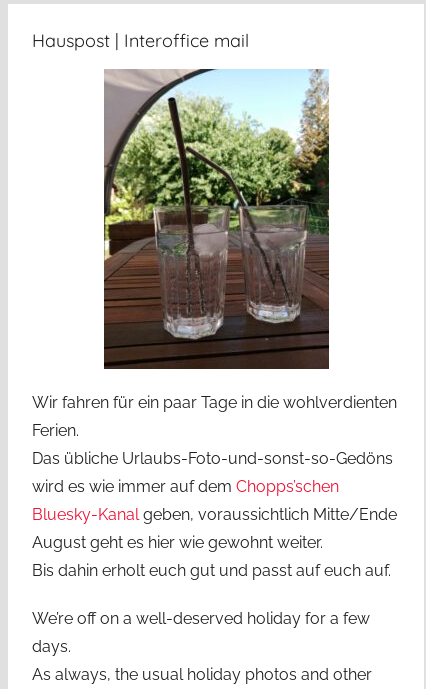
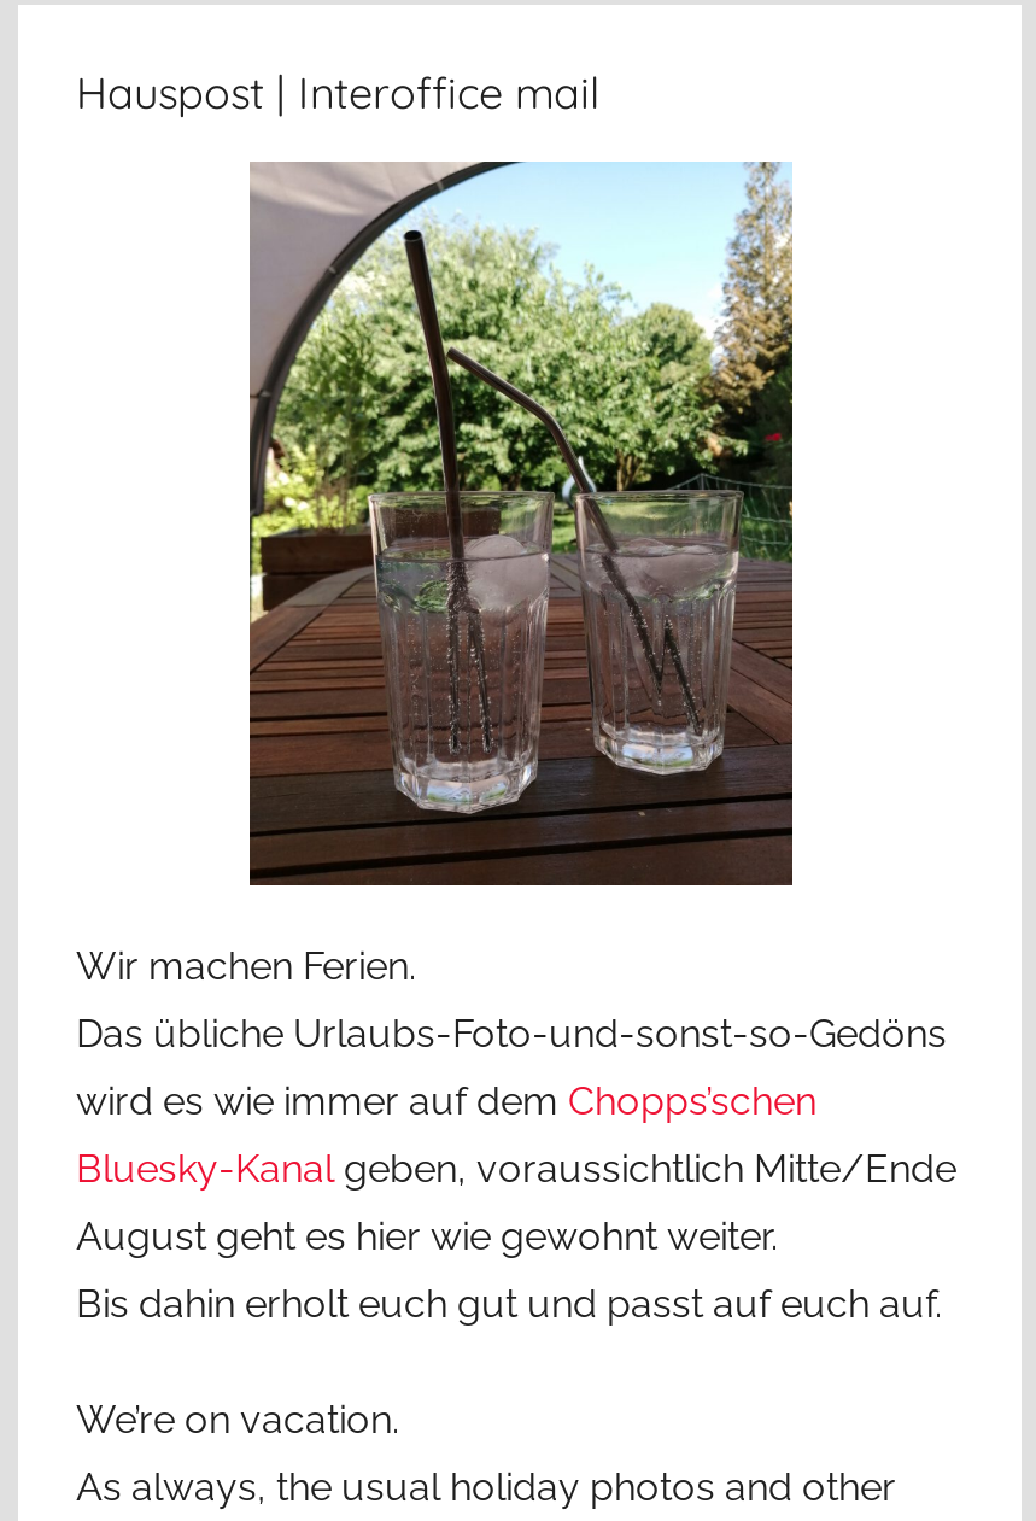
[32,393,397,440] Wir fahren für ein paar Tage in die wohlverdienten | Ferien. -> [76,943,416,988] Wir machen Ferien.
[32,609,370,656] We’re off on a well-deserved holiday for a few | days. -> [76,1396,399,1442] We’re on vacation.

